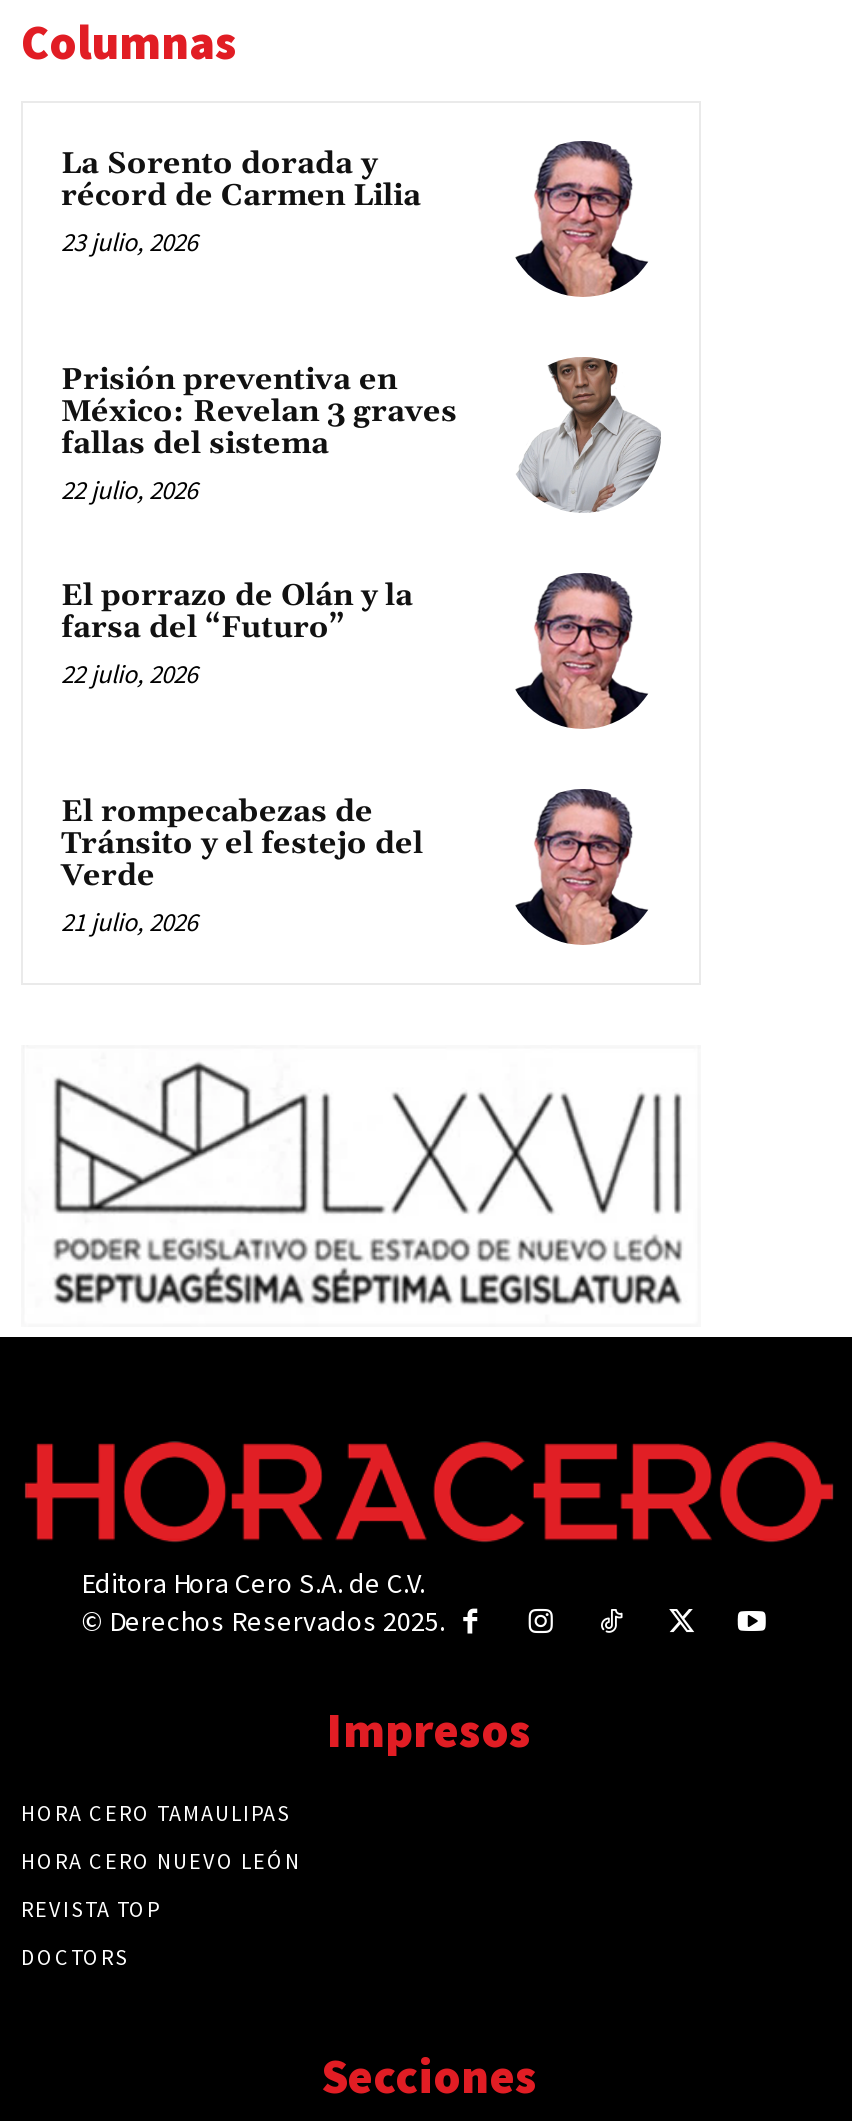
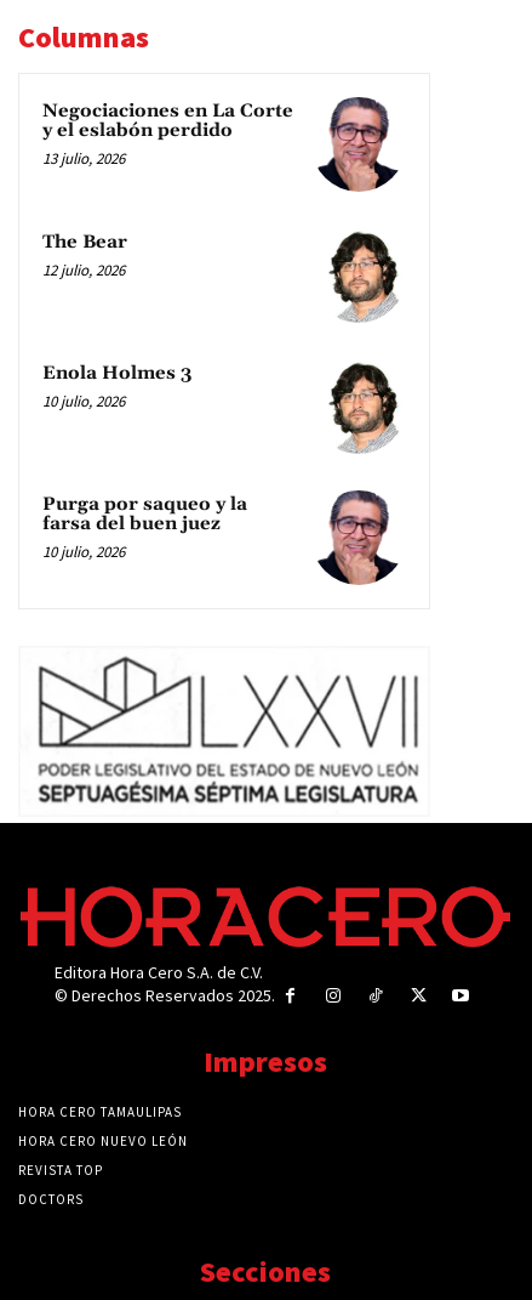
[61,145,421,259] La Sorento dorada y | récord de Carmen Lilia | 23 julio, 2026 -> [42,100,293,169] Negociaciones en La Corte | y el eslabón perdido | 13 julio, 2026
[61,361,457,507] Prisión preventiva en | México: Revelan 3 graves | fallas del sistema | 22 julio, 2026 -> [42,231,127,281] The Bear | 12 julio, 2026
[517,355,663,511] [image] -> [320,228,406,320] [image]
[61,577,413,691] El porrazo de Olán y la | farsa del “Futuro” | 22 julio, 2026 -> [42,362,191,412] Enola Holmes 3 | 10 julio, 2026
[515,571,647,727] [image] -> [319,359,399,454] [image]
[61,793,423,939] El rompecabezas de | Tránsito y el festejo del | Verde | 21 julio, 2026 -> [42,493,247,562] Purga por saqueo y la | farsa del buen juez | 10 julio, 2026

